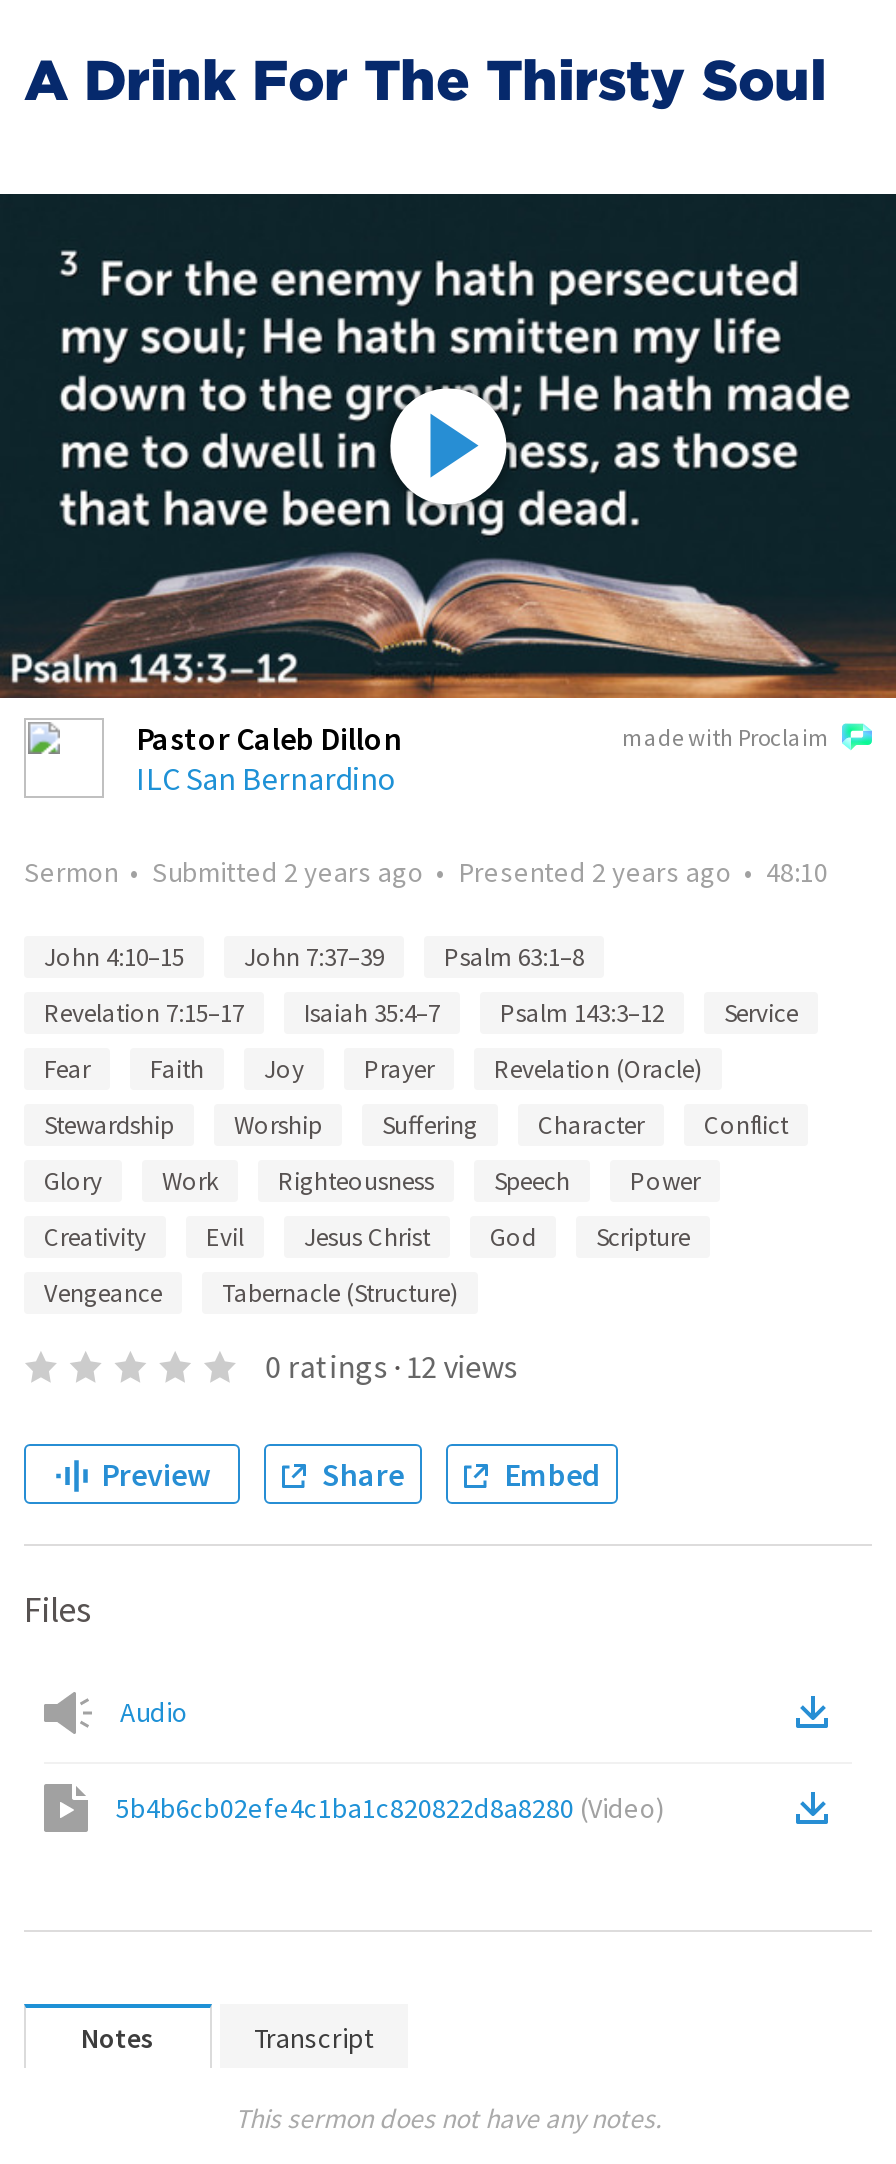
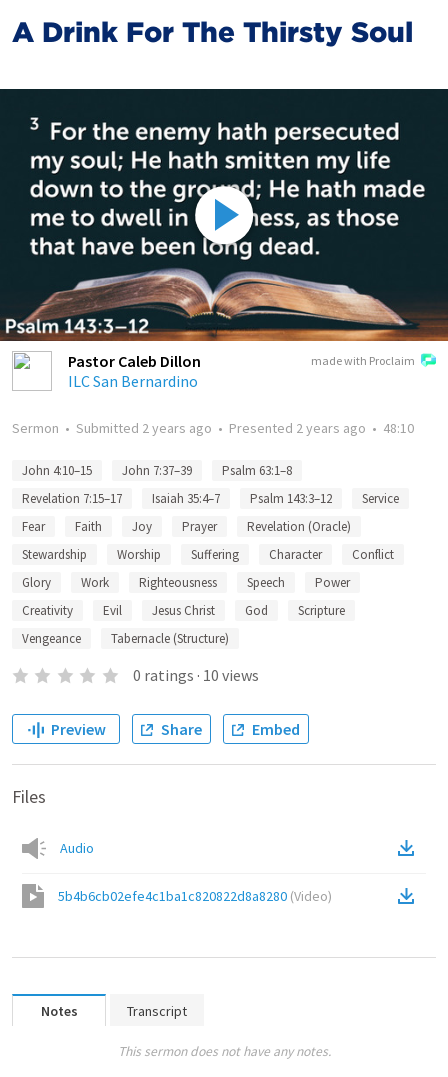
[265,1346,517,1386] 0 ratings · 12 views -> [133,665,259,685] 0 ratings · 10 views

